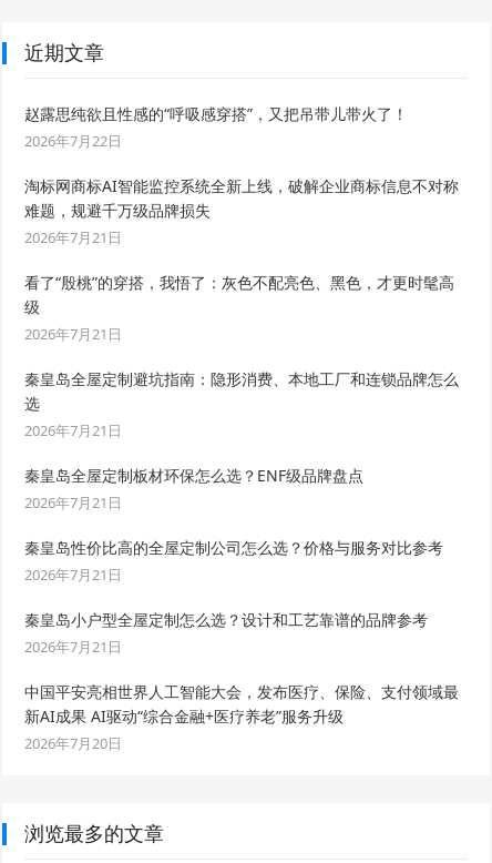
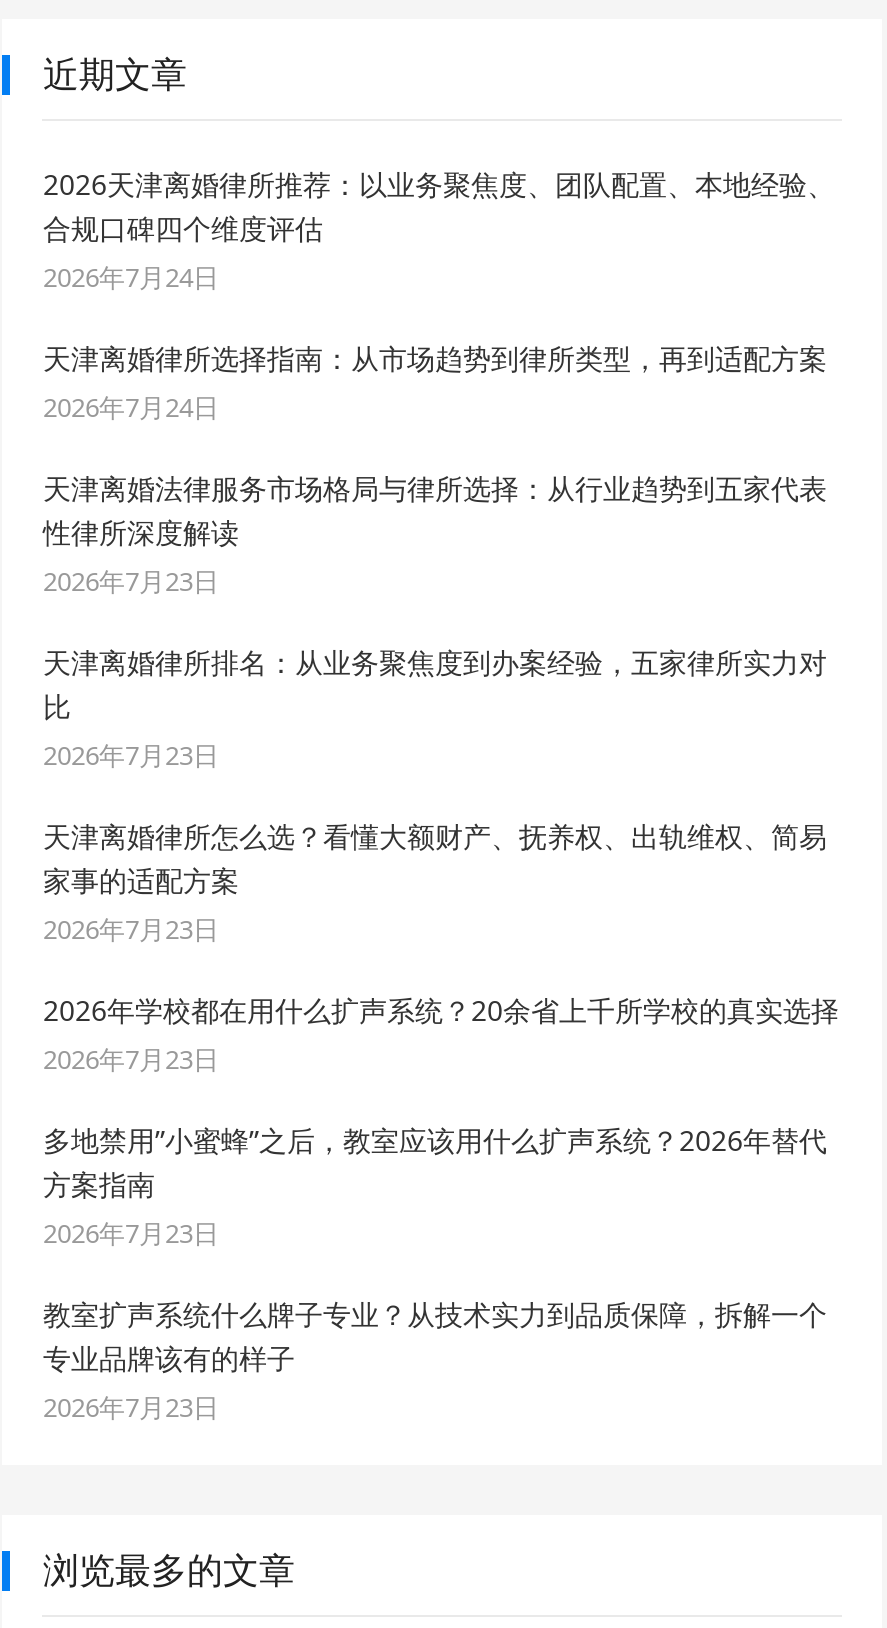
[25,103,408,151] 赵露思纯欲且性感的“呼吸感穿搭”，又把吊带儿带火了！ | 2026年7月22日 -> [43,165,835,295] 2026天津离婚律所推荐：以业务聚焦度、团队配置、本地经验、 | 合规口碑四个维度评估 | 2026年7月24日
[25,175,459,247] 淘标网商标AI智能监控系统全新上线，破解企业商标信息不对称 | 难题，规避千万级品牌损失 | 2026年7月21日 -> [43,339,827,425] 天津离婚律所选择指南：从市场趋势到律所类型，再到适配方案 | 2026年7月24日
[25,272,455,344] 看了“殷桃”的穿搭，我悟了：灰色不配亮色、黑色，才更时髦高 | 级 | 2026年7月21日 -> [43,469,827,599] 天津离婚法律服务市场格局与律所选择：从行业趋势到五家代表 | 性律所深度解读 | 2026年7月23日
[25,368,459,440] 秦皇岛全屋定制避坑指南：隐形消费、本地工厂和连锁品牌怎么 | 选 | 2026年7月21日 -> [43,643,827,773] 天津离婚律所排名：从业务聚焦度到办案经验，五家律所实力对 | 比 | 2026年7月23日
[25,465,364,512] 秦皇岛全屋定制板材环保怎么选？ENF级品牌盘点 | 2026年7月21日 -> [43,817,827,947] 天津离婚律所怎么选？看懂大额财产、抚养权、出轨维权、简易 | 家事的适配方案 | 2026年7月23日
[25,537,444,585] 秦皇岛性价比高的全屋定制公司怎么选？价格与服务对比参考 | 2026年7月21日 -> [43,991,839,1077] 2026年学校都在用什么扩声系统？20余省上千所学校的真实选择 | 2026年7月23日
[25,609,428,657] 秦皇岛小户型全屋定制怎么选？设计和工艺靠谱的品牌参考 | 2026年7月21日 -> [43,1121,827,1251] 多地禁用”小蜜蜂”之后，教室应该用什么扩声系统？2026年替代 | 方案指南 | 2026年7月23日
[25,681,459,753] 中国平安亮相世界人工智能大会，发布医疗、保险、支付领域最 | 新AI成果 AI驱动“综合金融+医疗养老”服务升级 | 2026年7月20日 -> [43,1295,827,1425] 教室扩声系统什么牌子专业？从技术实力到品质保障，拆解一个 | 专业品牌该有的样子 | 2026年7月23日

